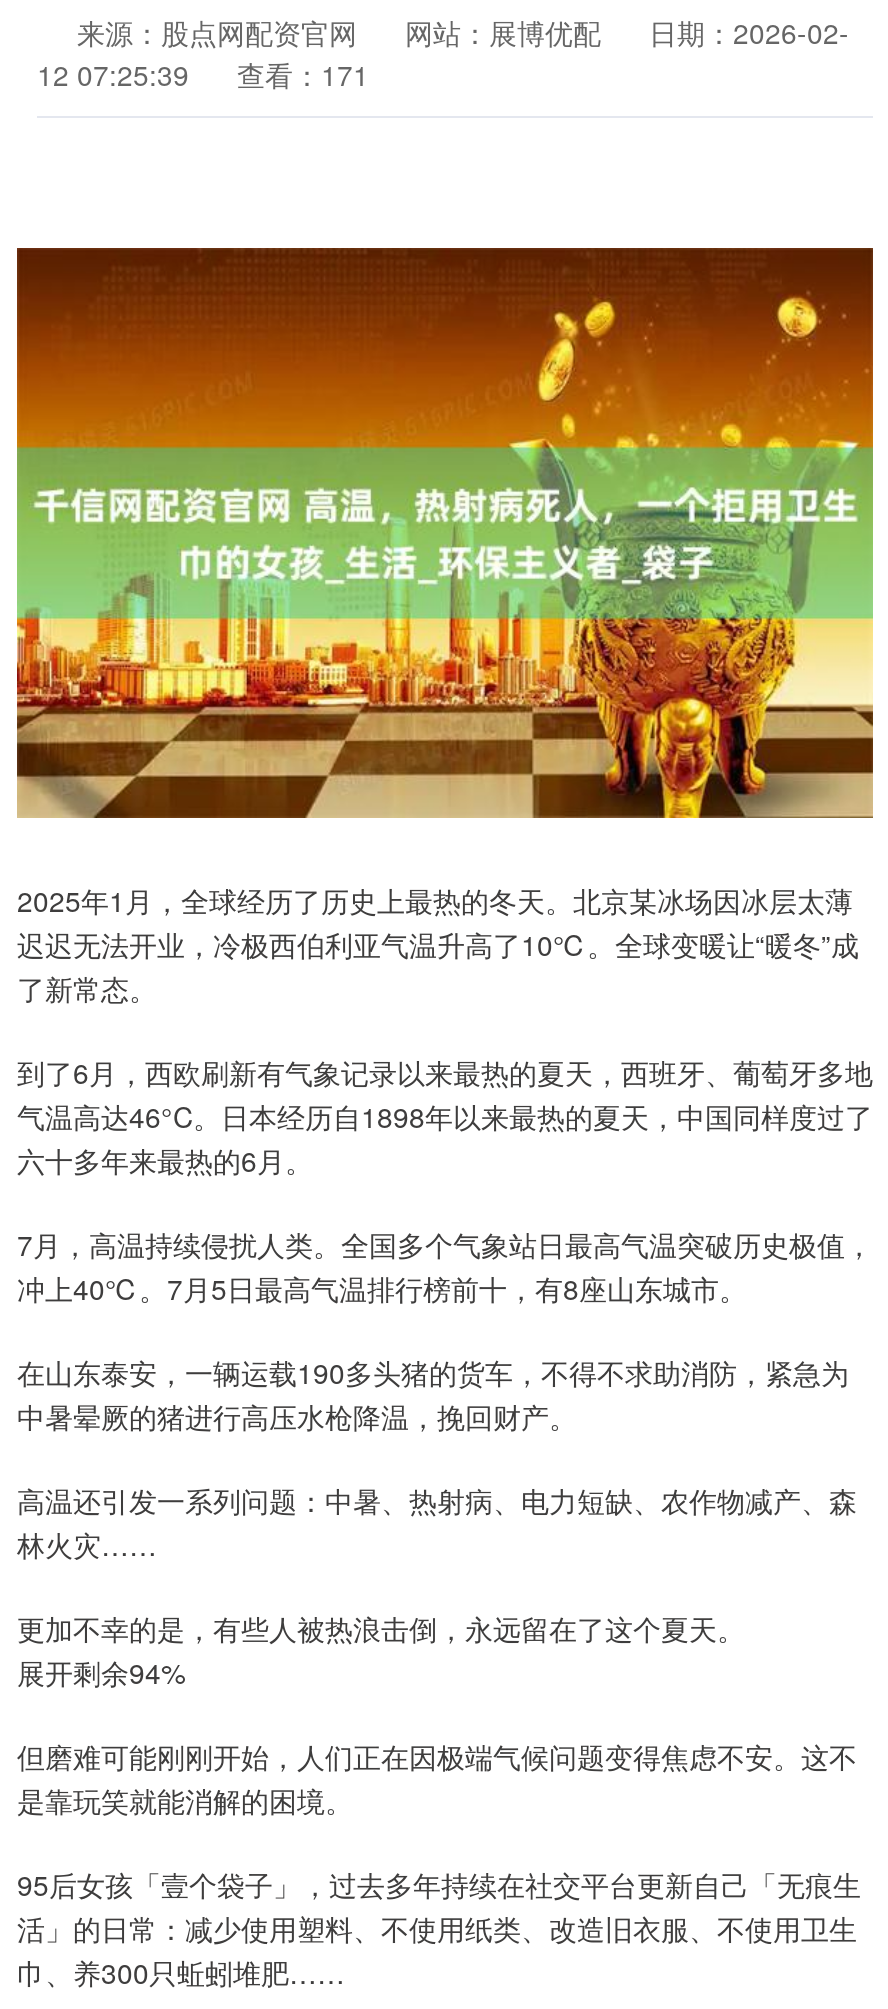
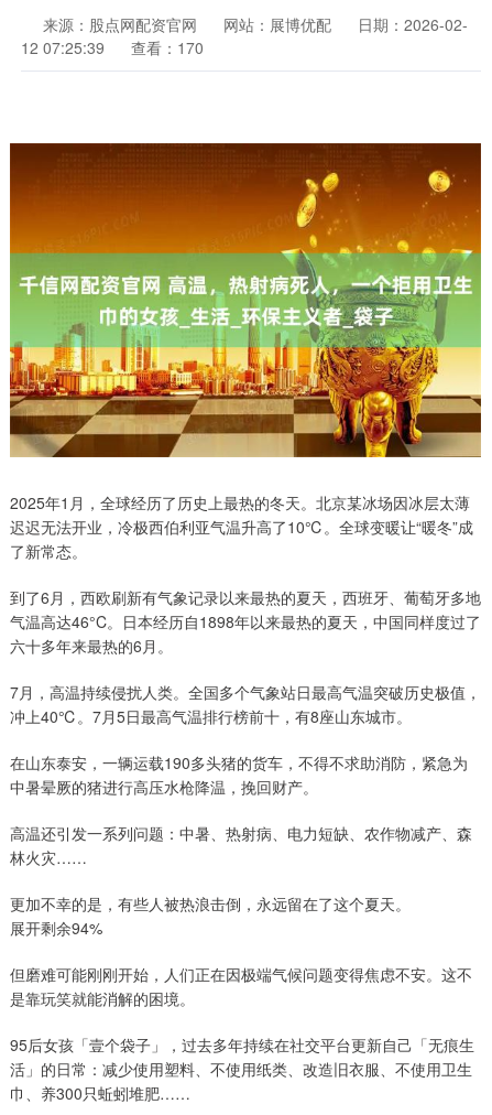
[37,54,369,94] 12 07:25:39 查看：171 -> [21,36,204,58] 12 07:25:39 查看：170

